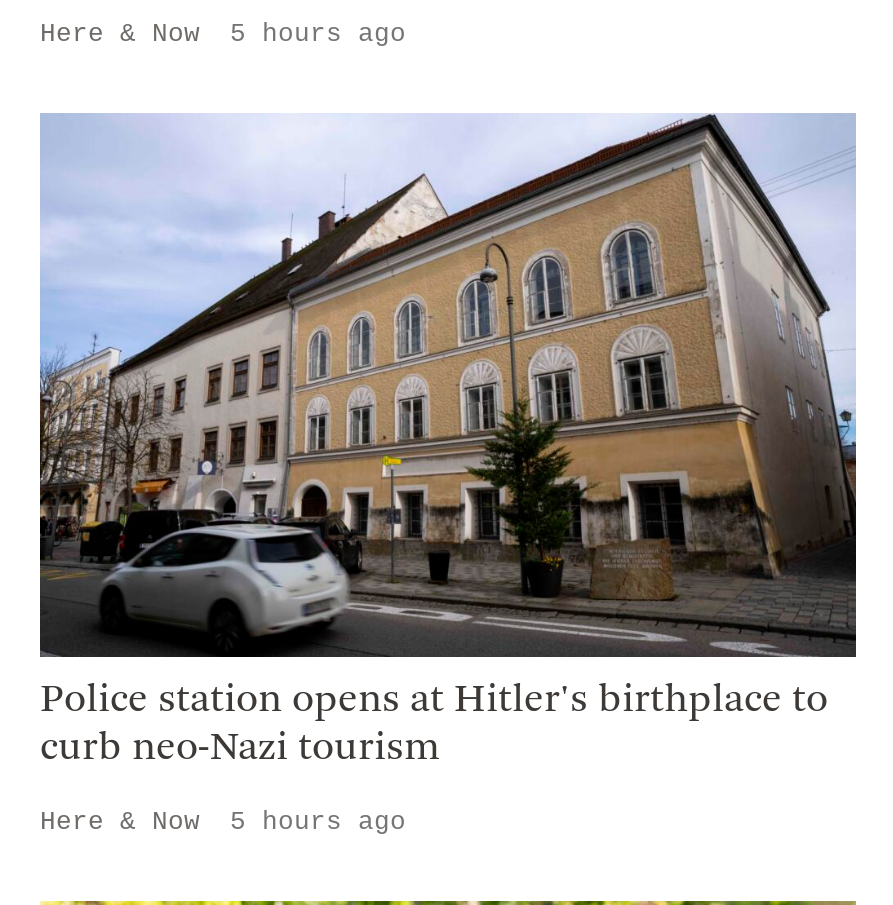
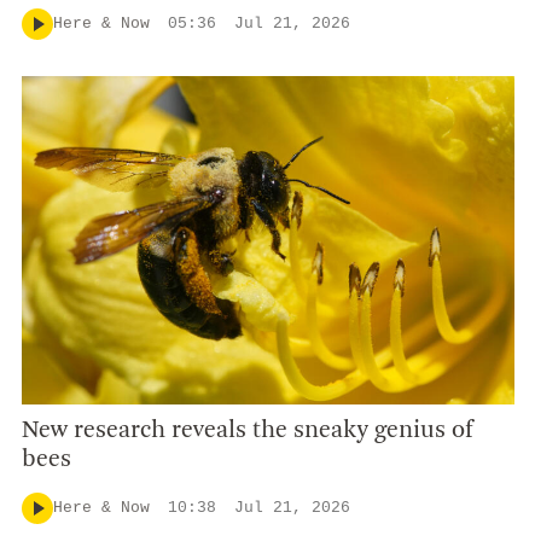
[230,19,406,49] 5 hours ago -> [168,15,350,33] 05:36 | Jul 21, 2026
[38,113,858,770] [image] | Police station opens at Hitler's birthplace to | curb neo-Nazi tourism -> [21,75,516,472] [image] | New research reveals the sneaky genius of | bees
[230,808,406,838] 5 hours ago -> [168,499,350,517] 10:38 | Jul 21, 2026

